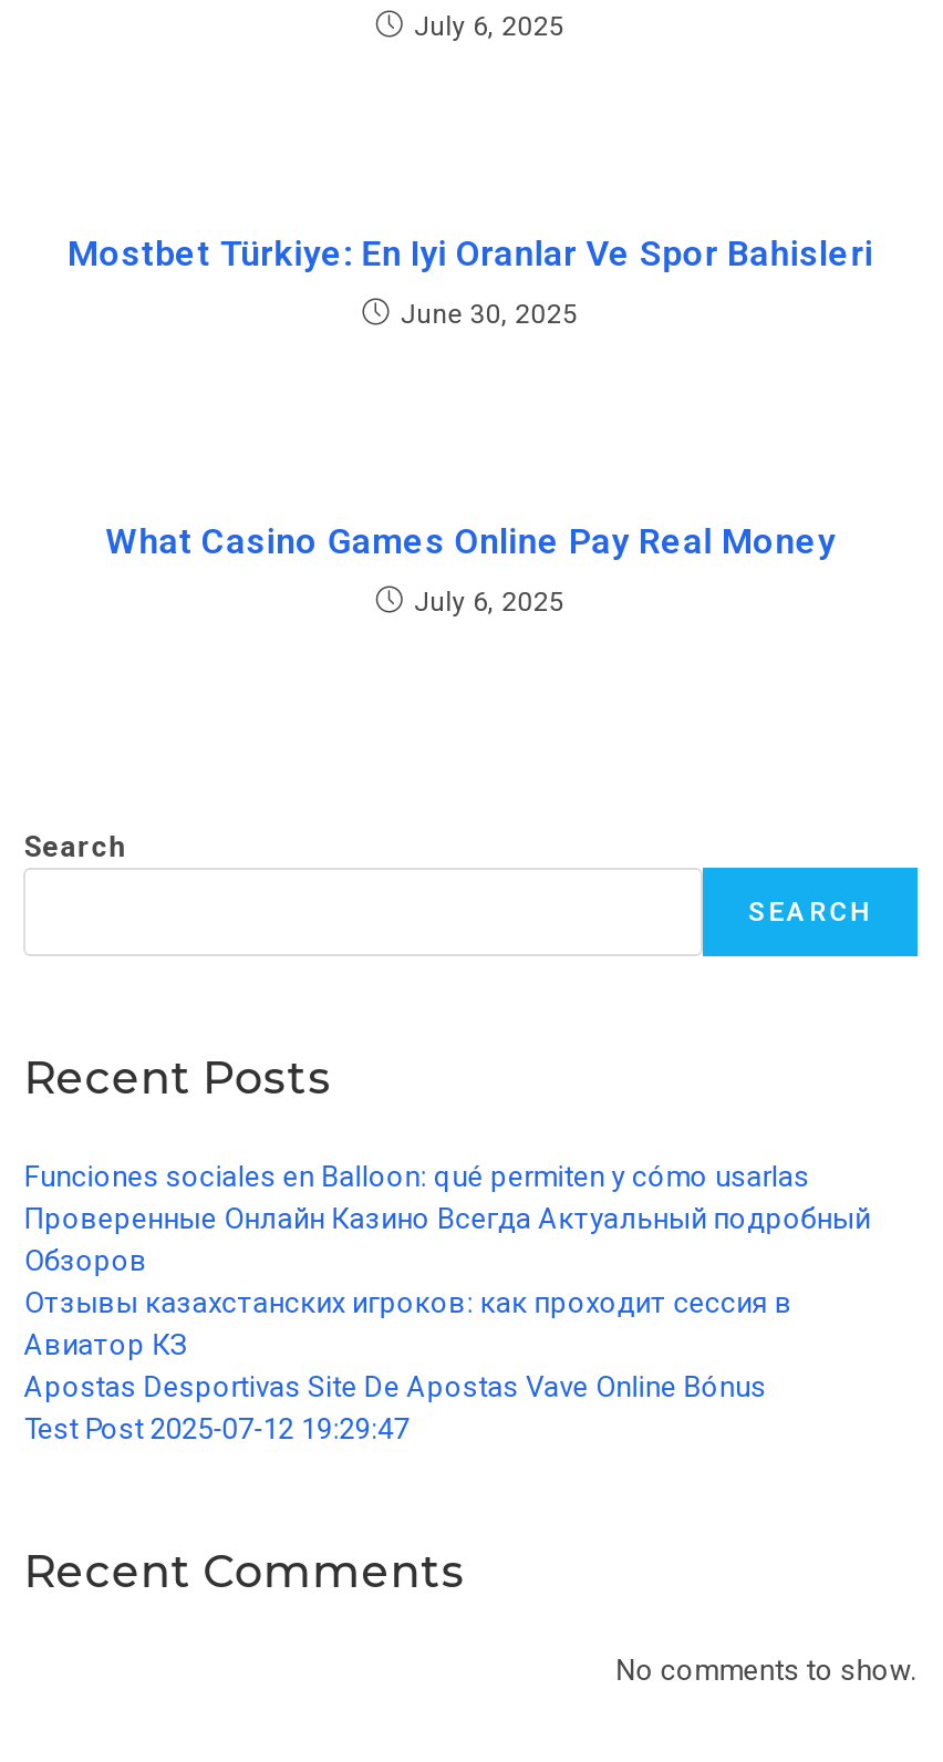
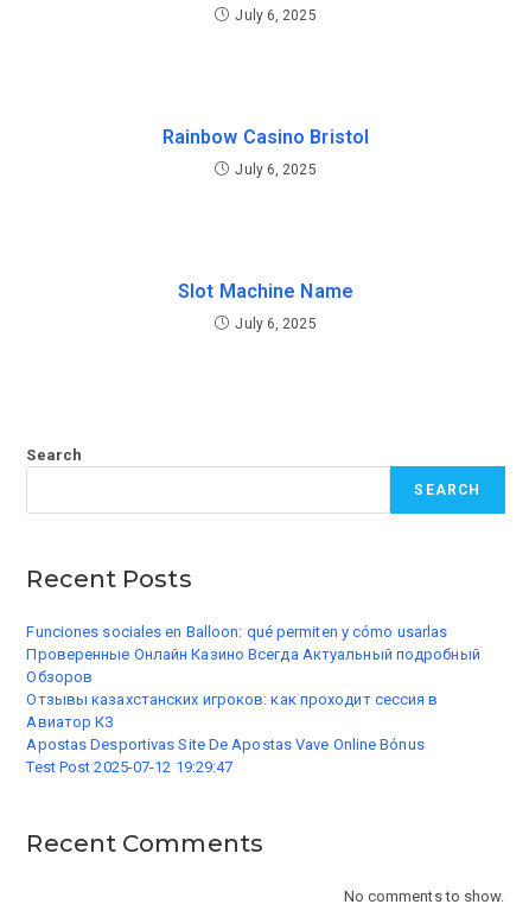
[68,232,873,274] Mostbet Türkiye: En Iyi Oranlar Ve Spor Bahisleri -> [162,126,369,148] Rainbow Casino Bristol
[400,299,578,330] June 30, 2025 -> [235,161,316,178] July 6, 2025
[105,520,836,562] What Casino Games Online Pay Real Money -> [178,280,353,303] Slot Machine Name

